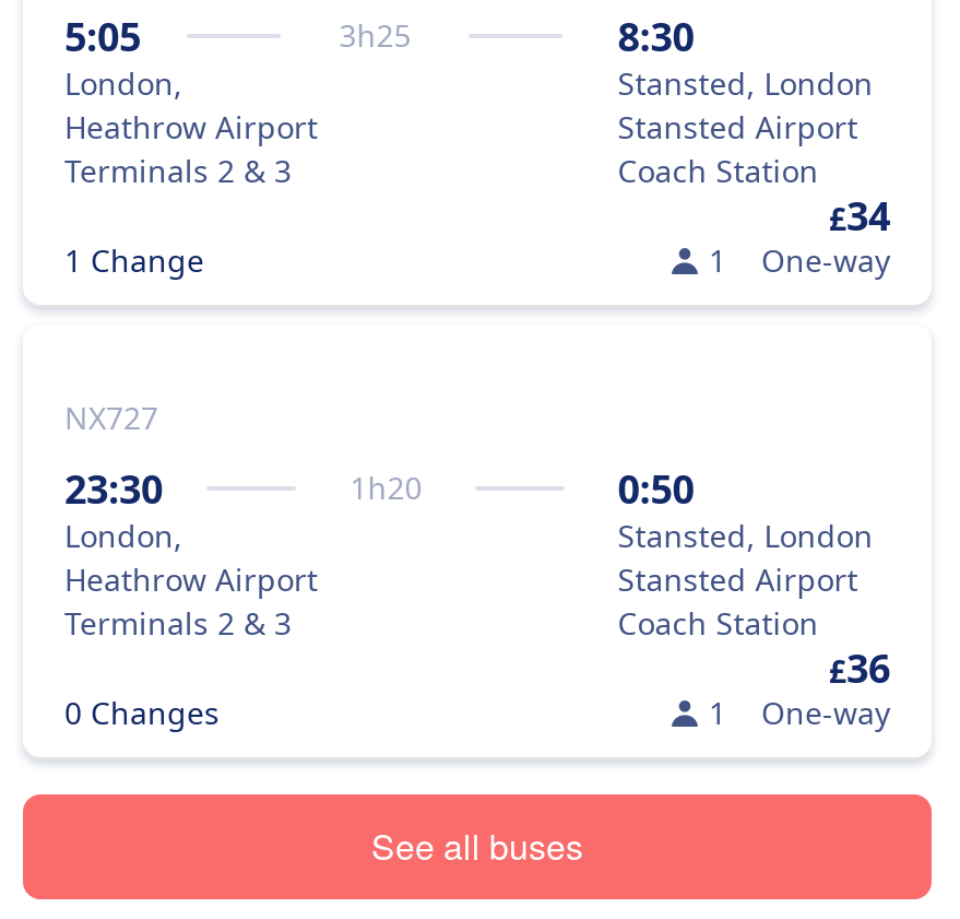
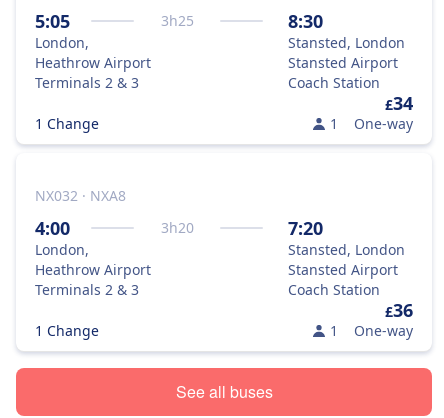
[64,397,158,438] NX727 -> [35,186,126,205] NX032 · NXA8
[64,462,422,515] 23:30 | 1 h20 -> [35,216,194,240] 4:00 | 3 h20
[618,462,694,515] 0:50 -> [288,216,323,240] 7:20
[64,692,220,733] 0 Changes -> [35,321,99,340] 1 Change

